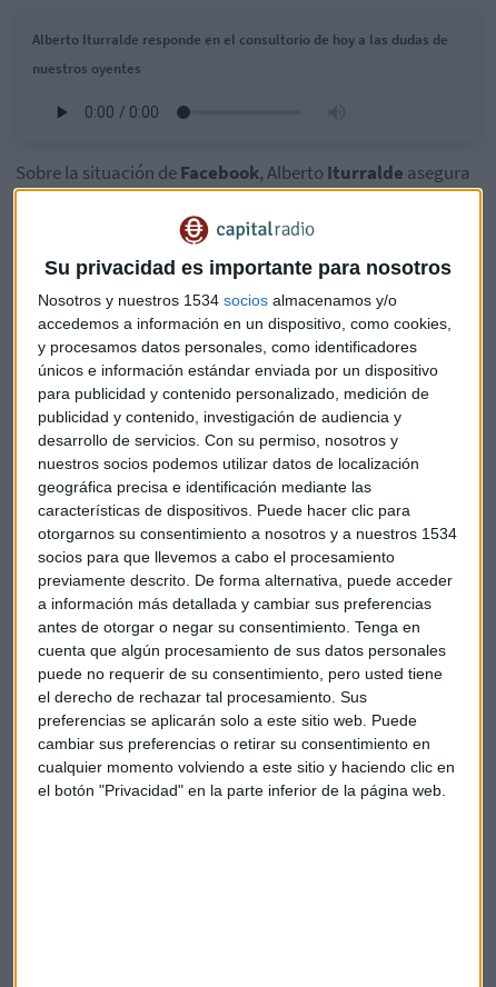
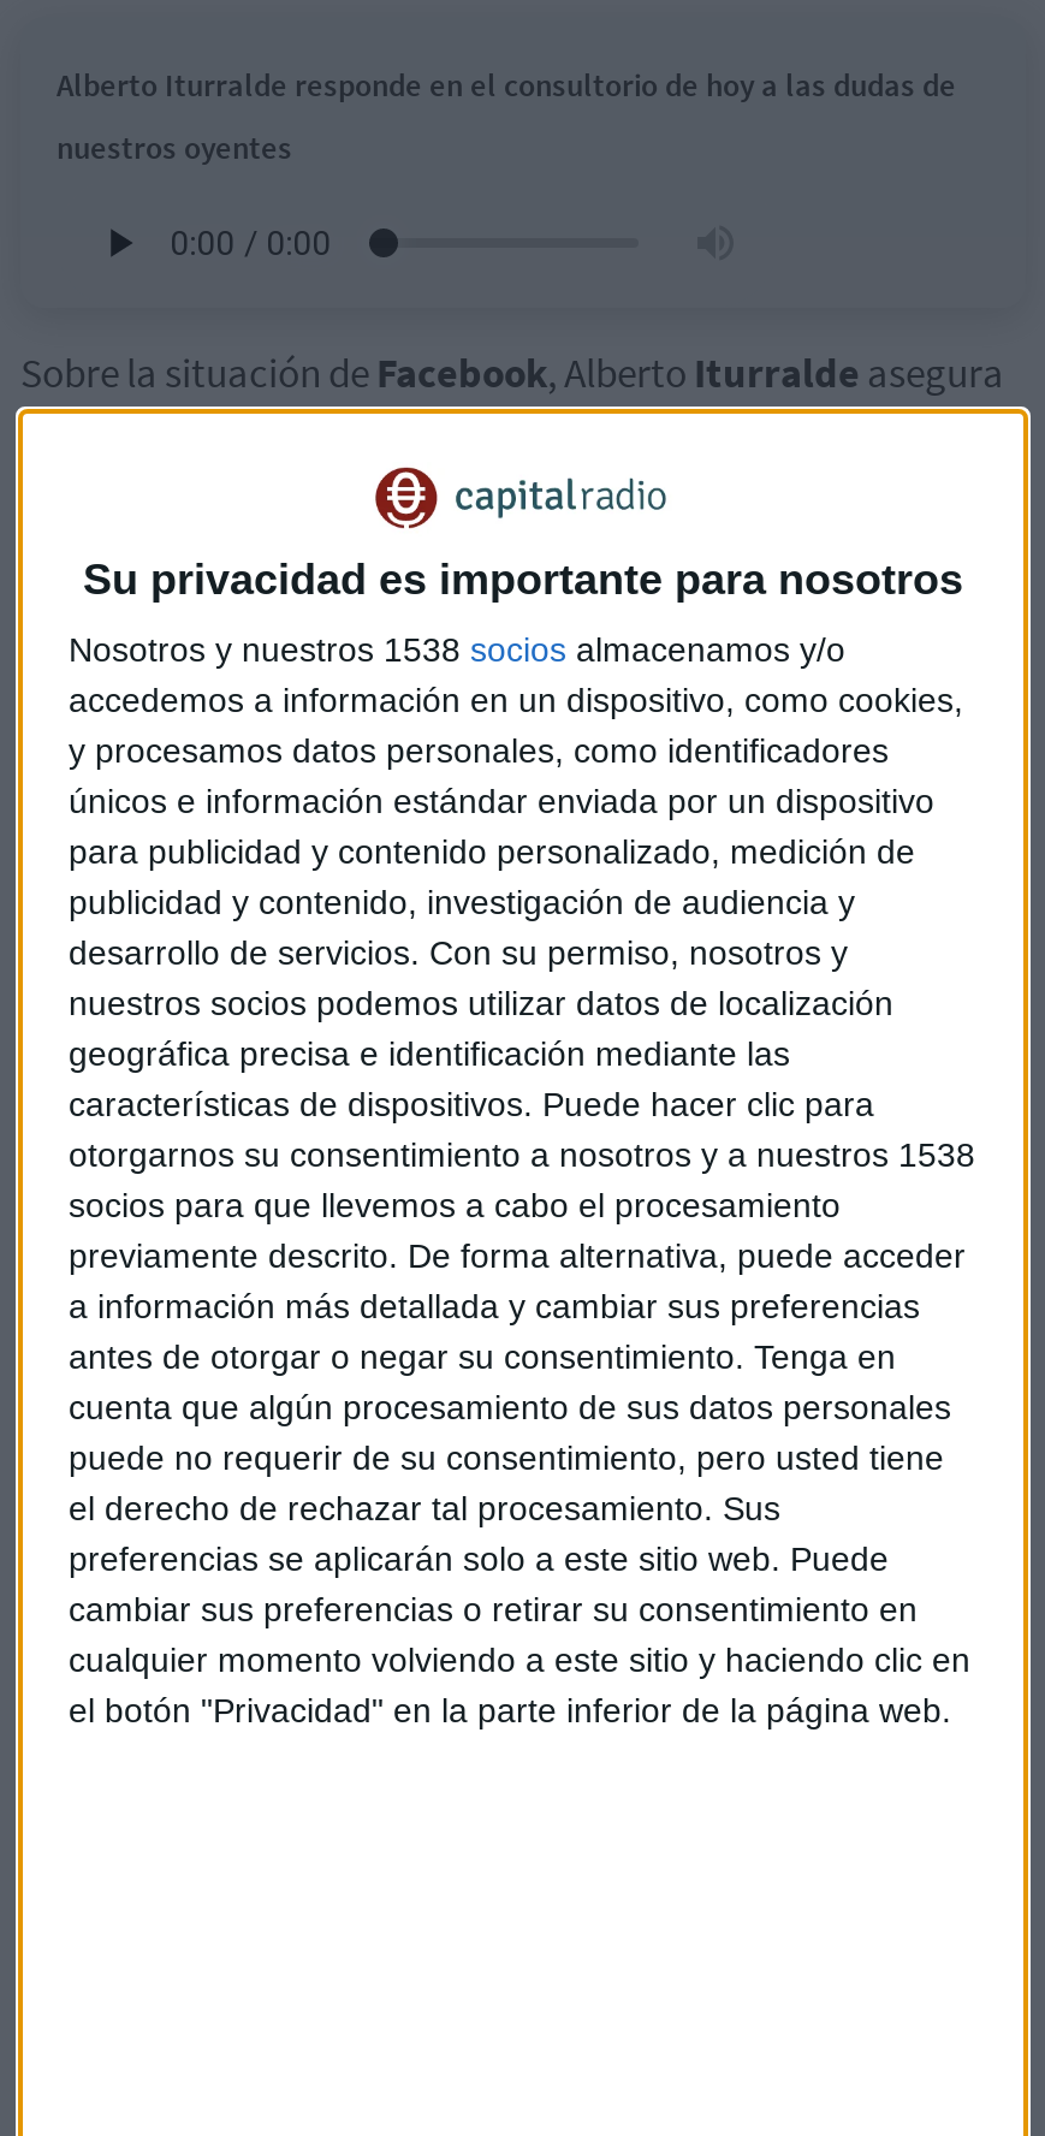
[38,291,397,309] Nosotros y nuestros 1534 socios almacenamos y/o -> [69,630,845,668] Nosotros y nuestros 1538 socios almacenamos y/o
[38,524,457,542] otorgarnos su consentimiento a nosotros y a nuestros 1534 -> [69,1135,975,1173] otorgarnos su consentimiento a nosotros y a nuestros 1538

